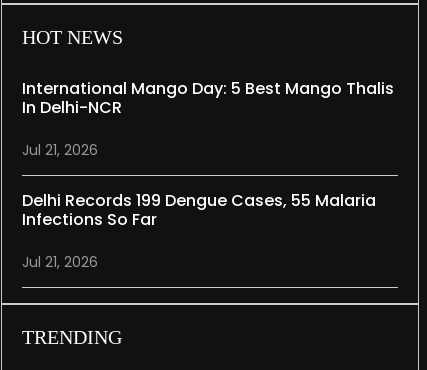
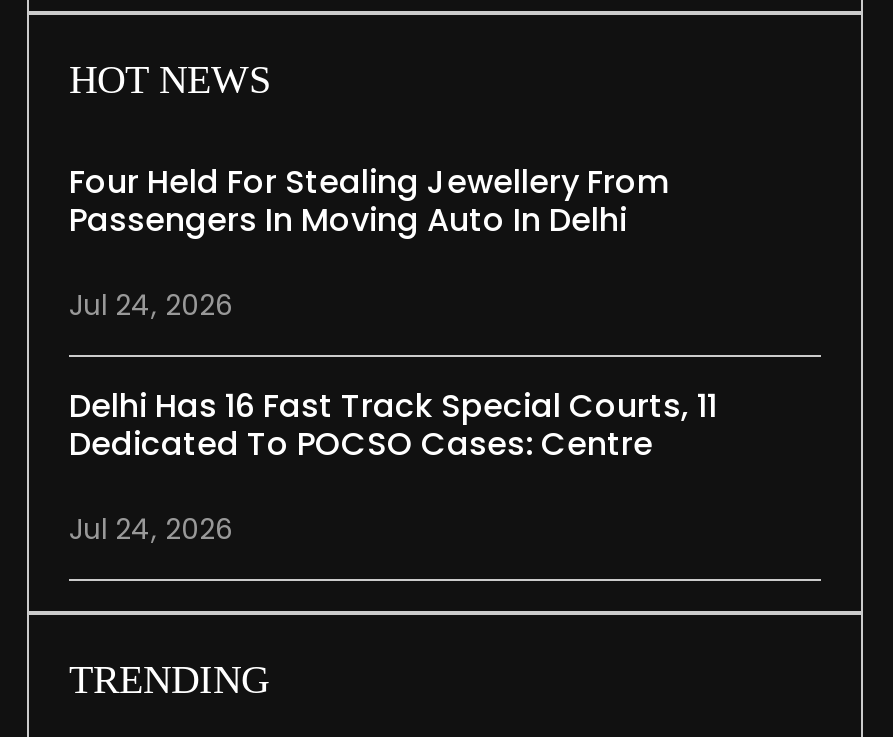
[22,77,394,119] International Mango Day: 5 Best Mango Thalis | In Delhi-NCR -> [69,158,669,242] Four Held For Stealing Jewellery From | Passengers In Moving Auto In Delhi
[22,140,98,160] Jul 21, 2026 -> [69,284,233,324] Jul 24, 2026
[22,189,376,231] Delhi Records 199 Dengue Cases, 55 Malaria | Infections So Far -> [69,382,717,466] Delhi Has 16 Fast Track Special Courts, 11 | Dedicated To POCSO Cases: Centre
[22,252,98,272] Jul 21, 2026 -> [69,508,233,548] Jul 24, 2026

